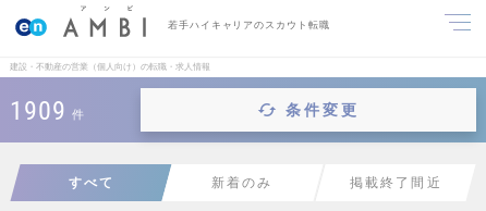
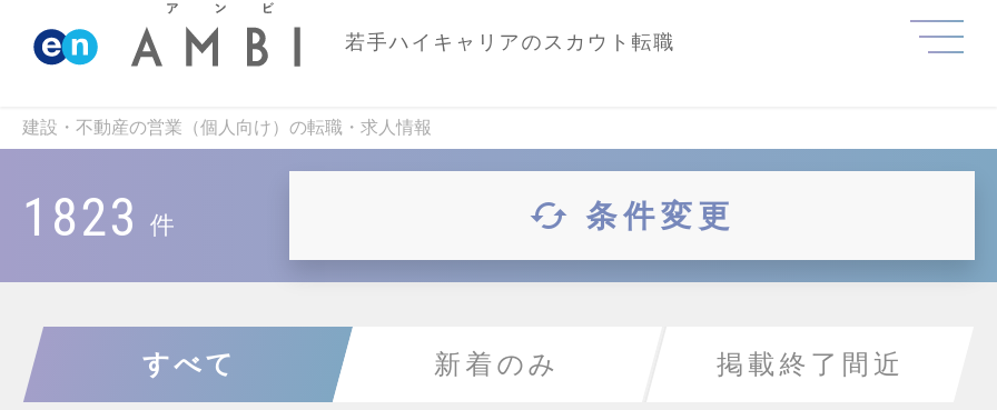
[10,96,86,126] 1909 件 -> [22,187,177,249] 1823 件

